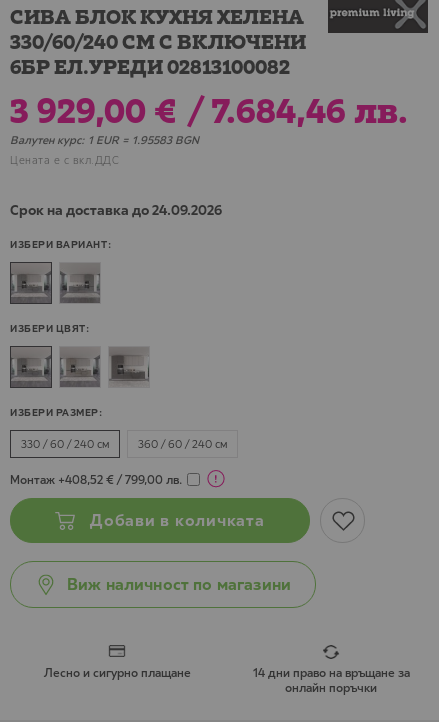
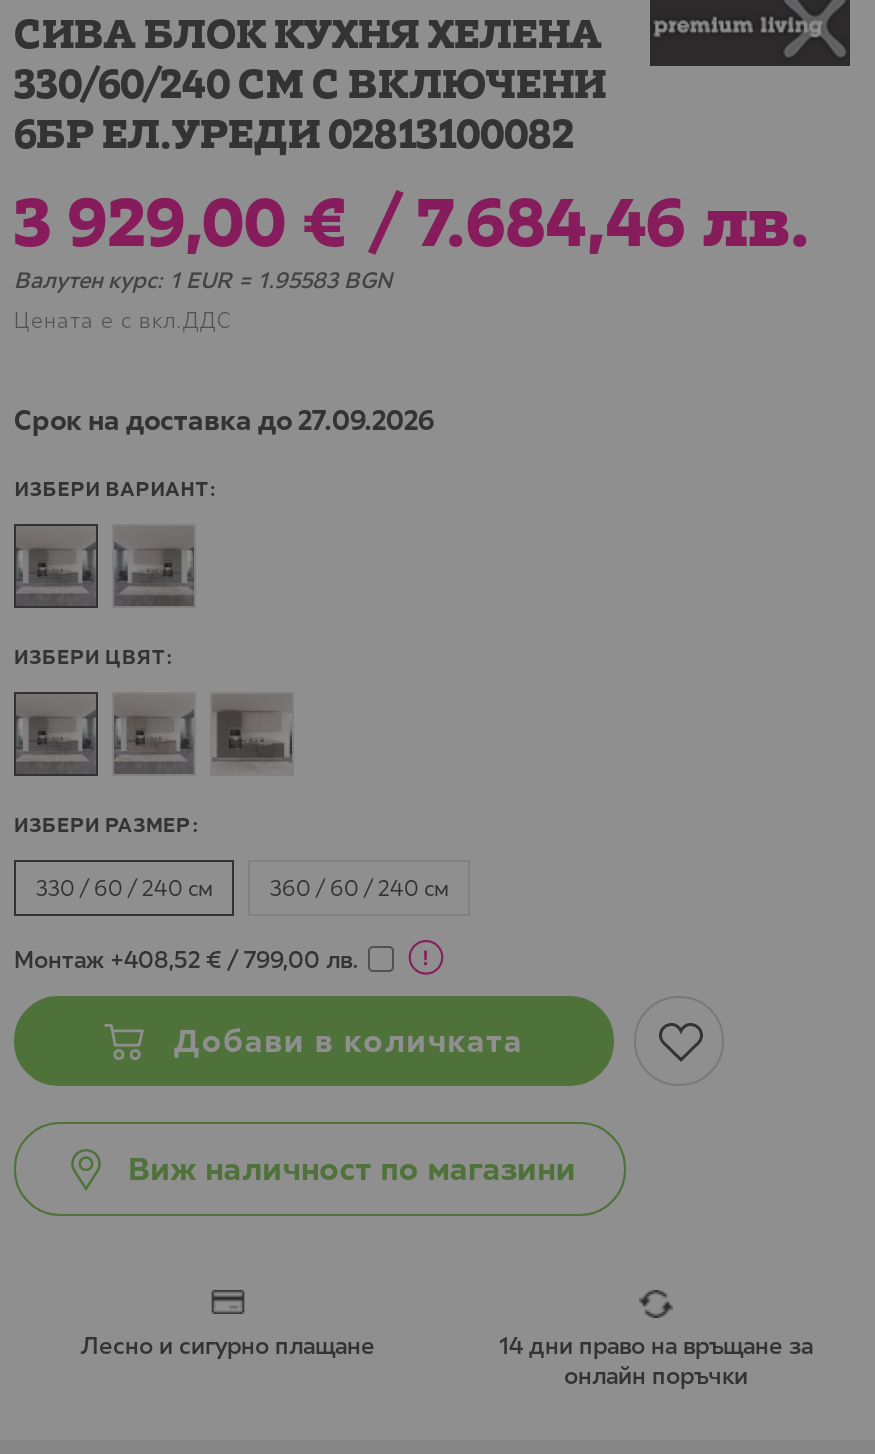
[10,201,222,219] Срок на доставка до 24.09.2026 -> [14,402,434,438] Срок на доставка до 27.09.2026

